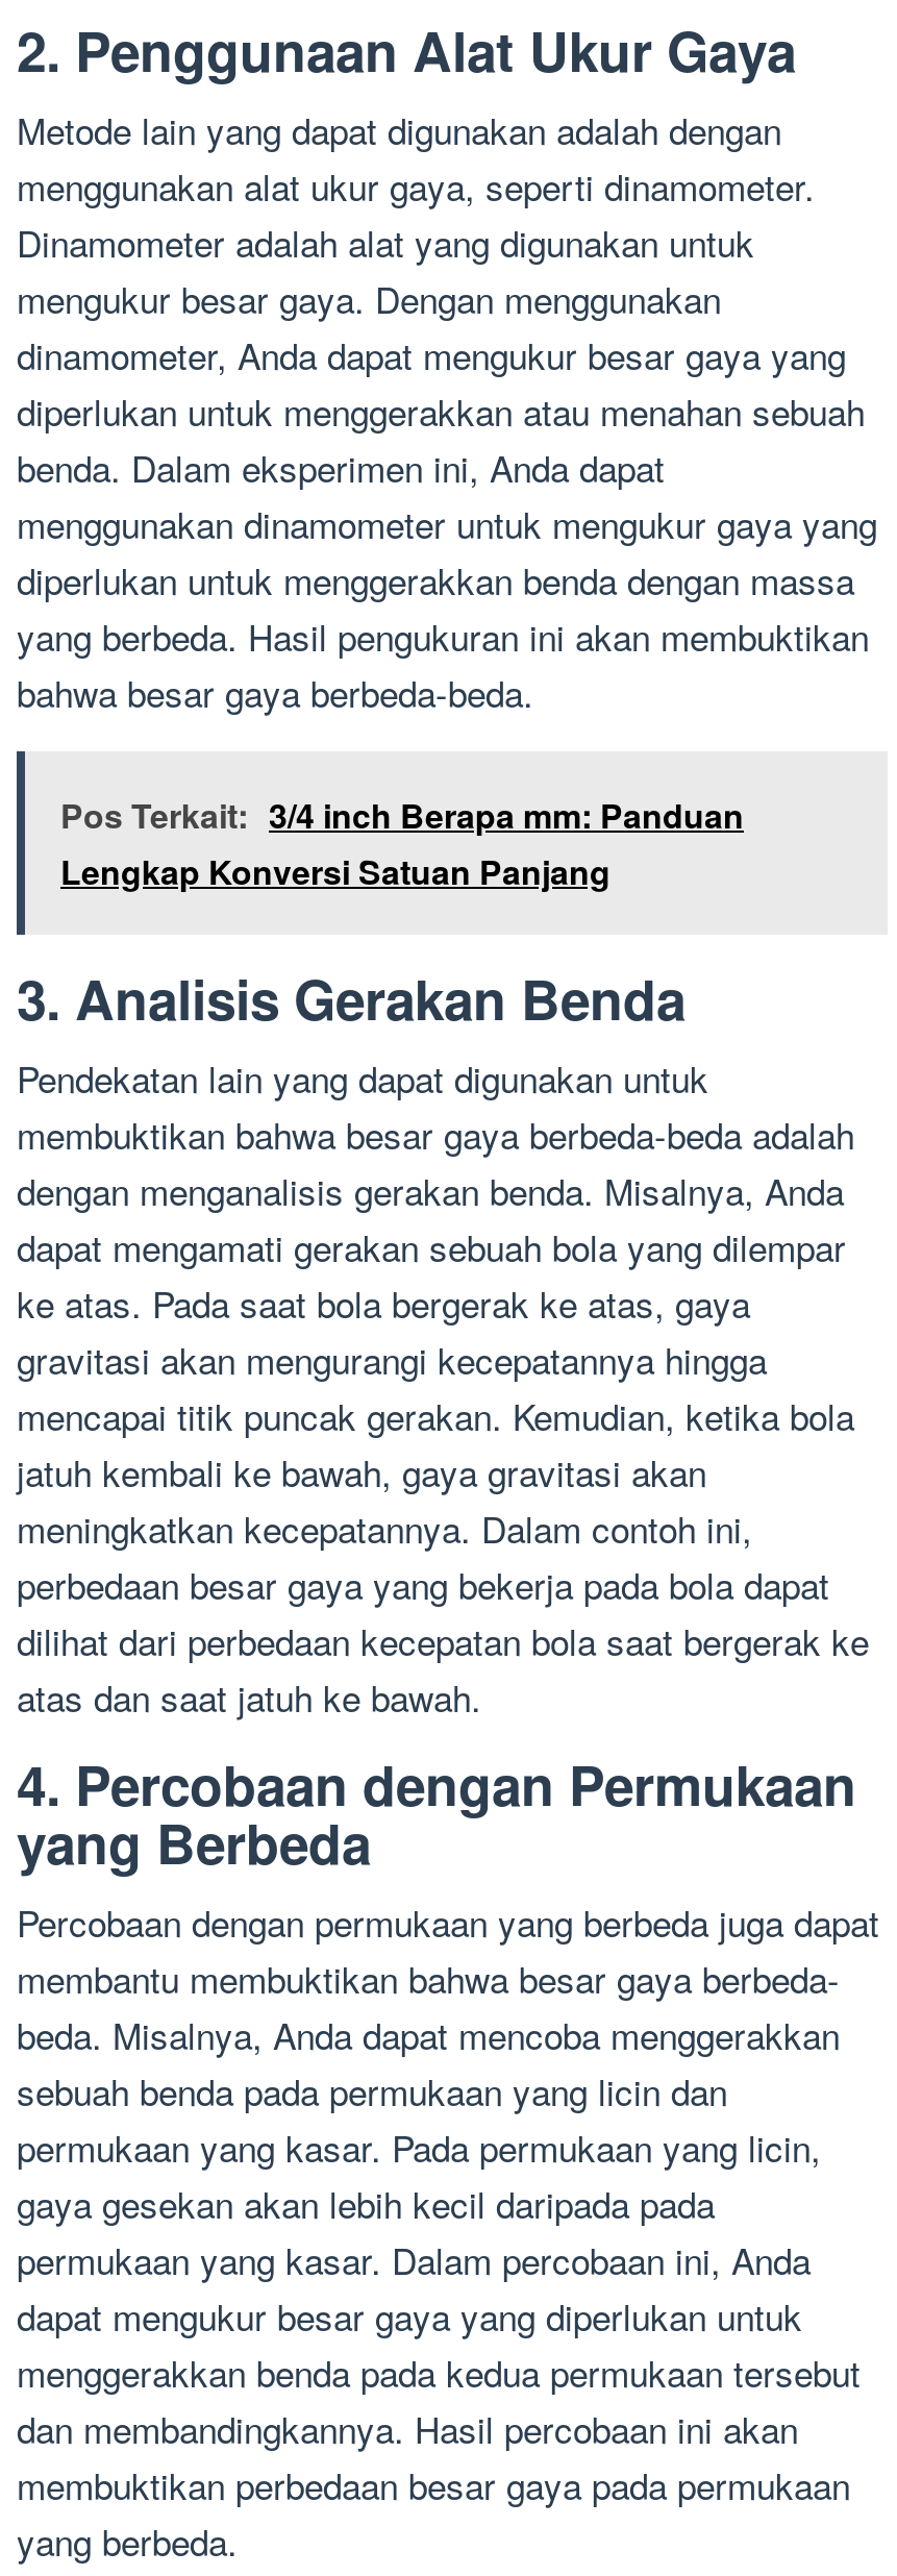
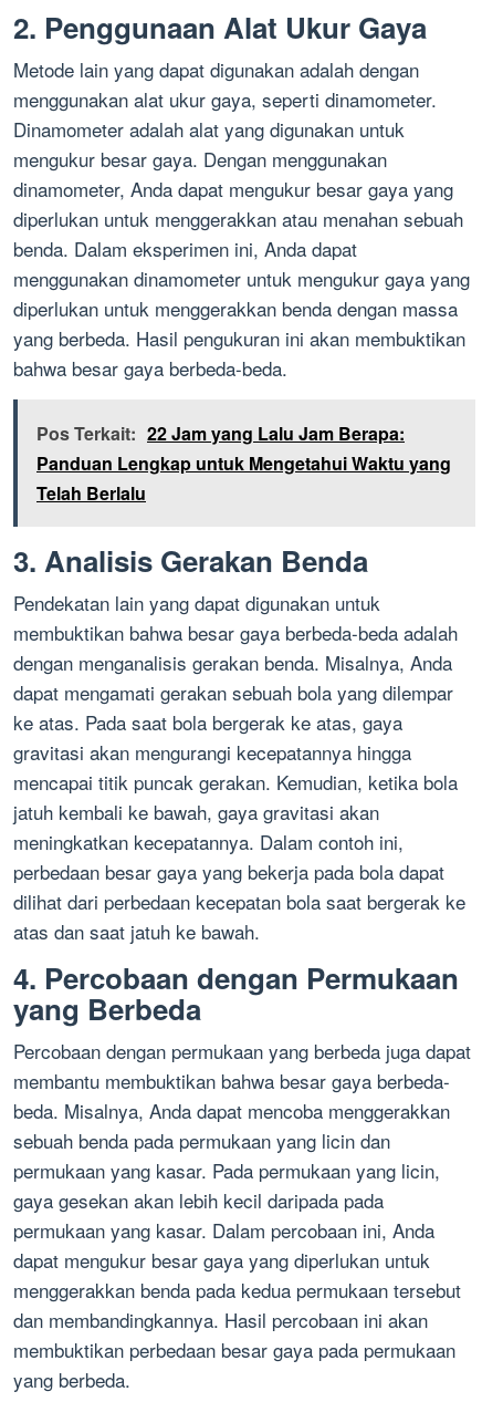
[60,791,744,896] Pos Terkait: 3/4 inch Berapa mm: Panduan | Lengkap Konversi Satuan Panjang -> [36,421,451,506] Pos Terkait: 22 Jam yang Lalu Jam Berapa: | Panduan Lengkap untuk Mengetahui Waktu yang | Telah Berlalu

